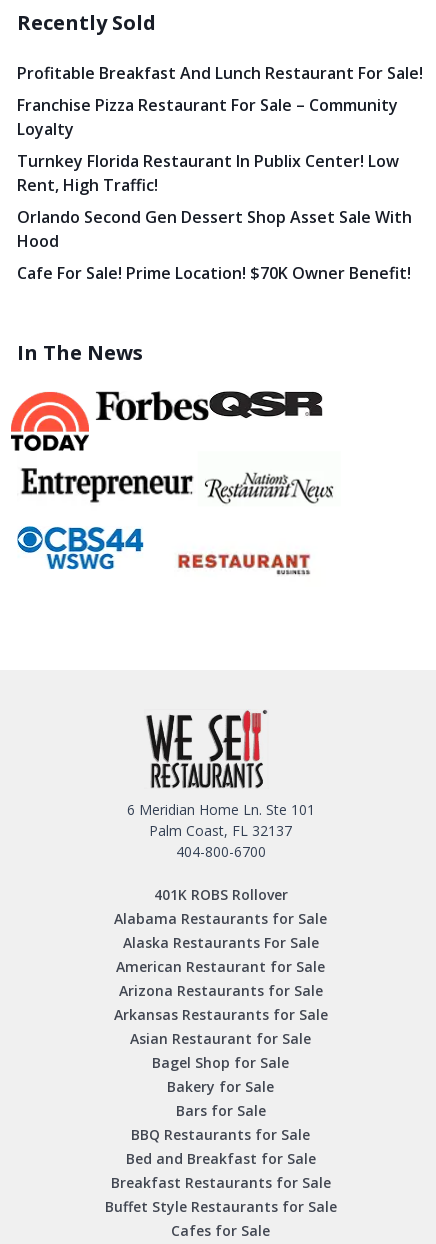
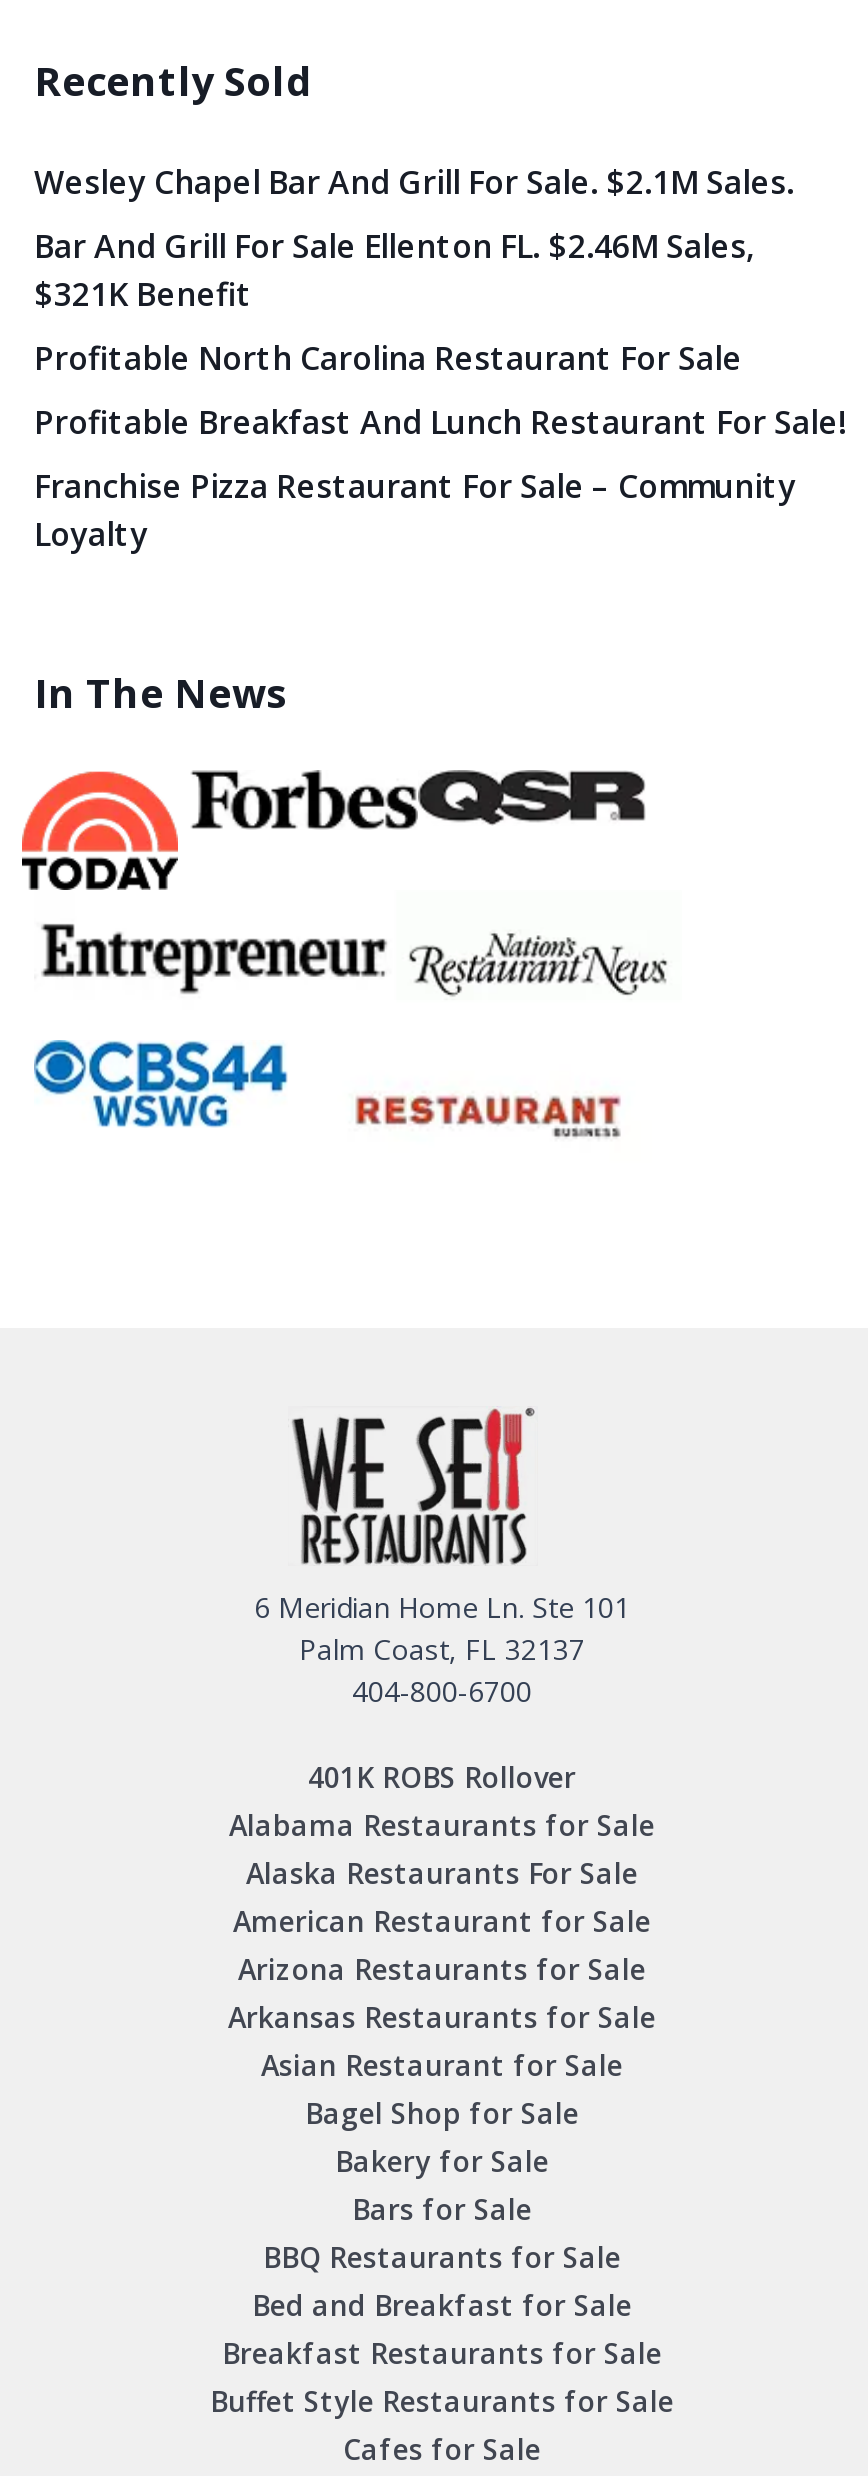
none -> [34,160,794,380] Wesley Chapel Bar And Grill For Sale. $2.1M Sales. | Bar And Grill For Sale Ellenton FL. $2.46M Sales, | $321K Benefit | Profitable North Carolina Restaurant For Sale
moved [17,62,423,140] -> [34,400,846,556]: Profitable Breakfast And Lunch Restaurant For Sale! | Franchise Pizza Restaurant For Sale – Community | Loyalty
[17,150,412,284] Turnkey Florida Restaurant In Publix Center! Low | Rent, High Traffic! | Orlando Second Gen Dessert Shop Asset Sale With | Hood | Cafe For Sale! Prime Location! $70K Owner Benefit! -> none

